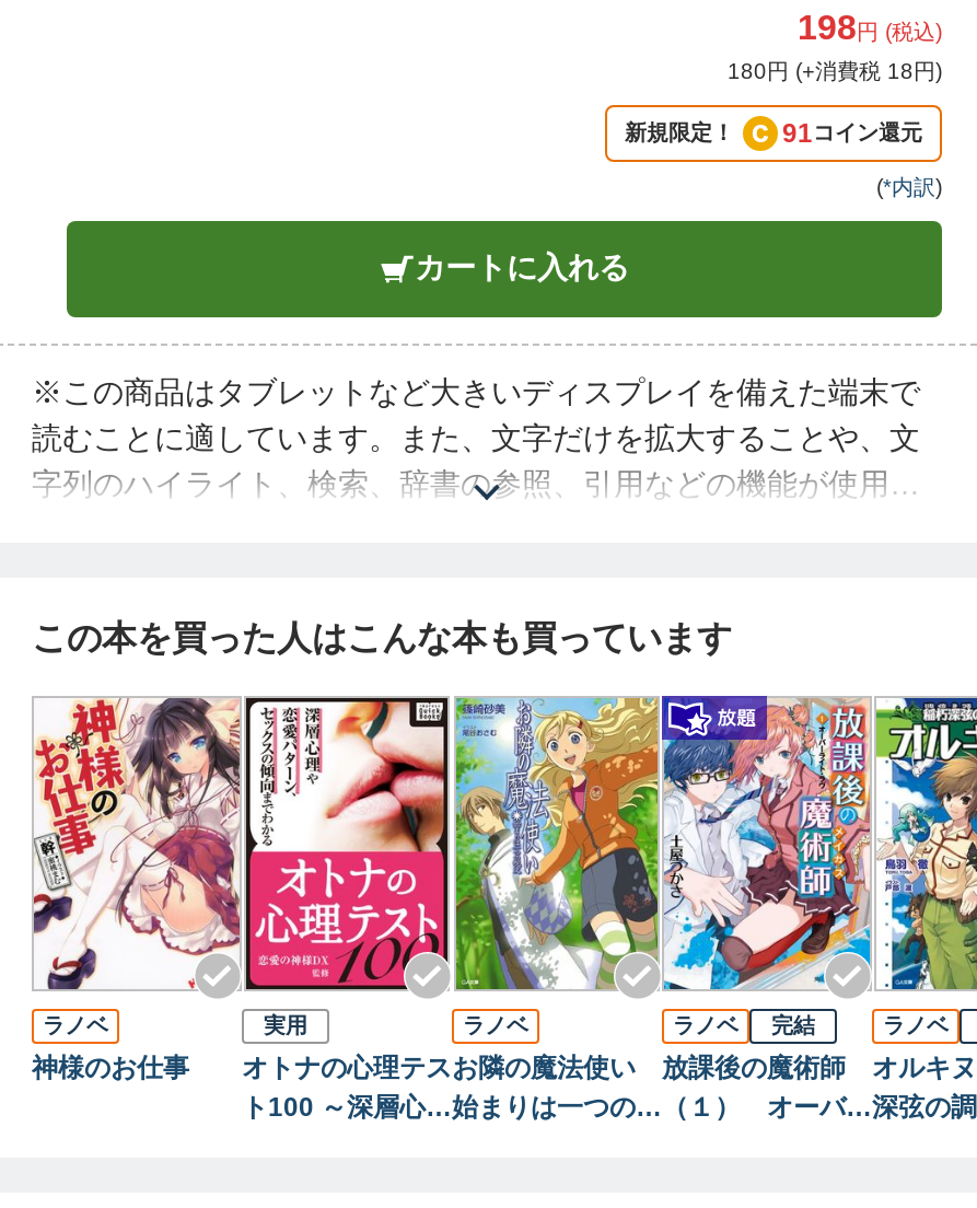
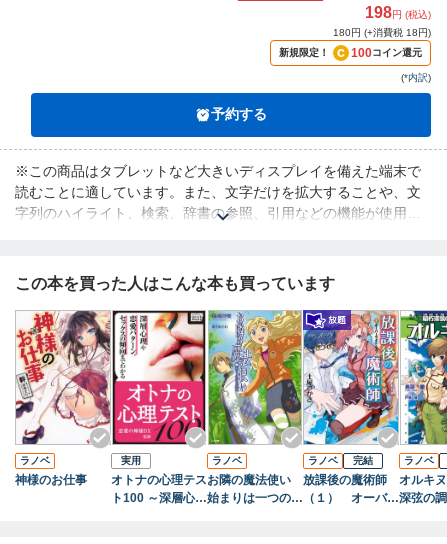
[625,118,922,148] 新規限定！ 91コイン還元 -> [279,46,422,60] 新規限定！ 100コイン還元
[415,250,629,285] カートに入れる -> [211,106,267,122] 予約する

